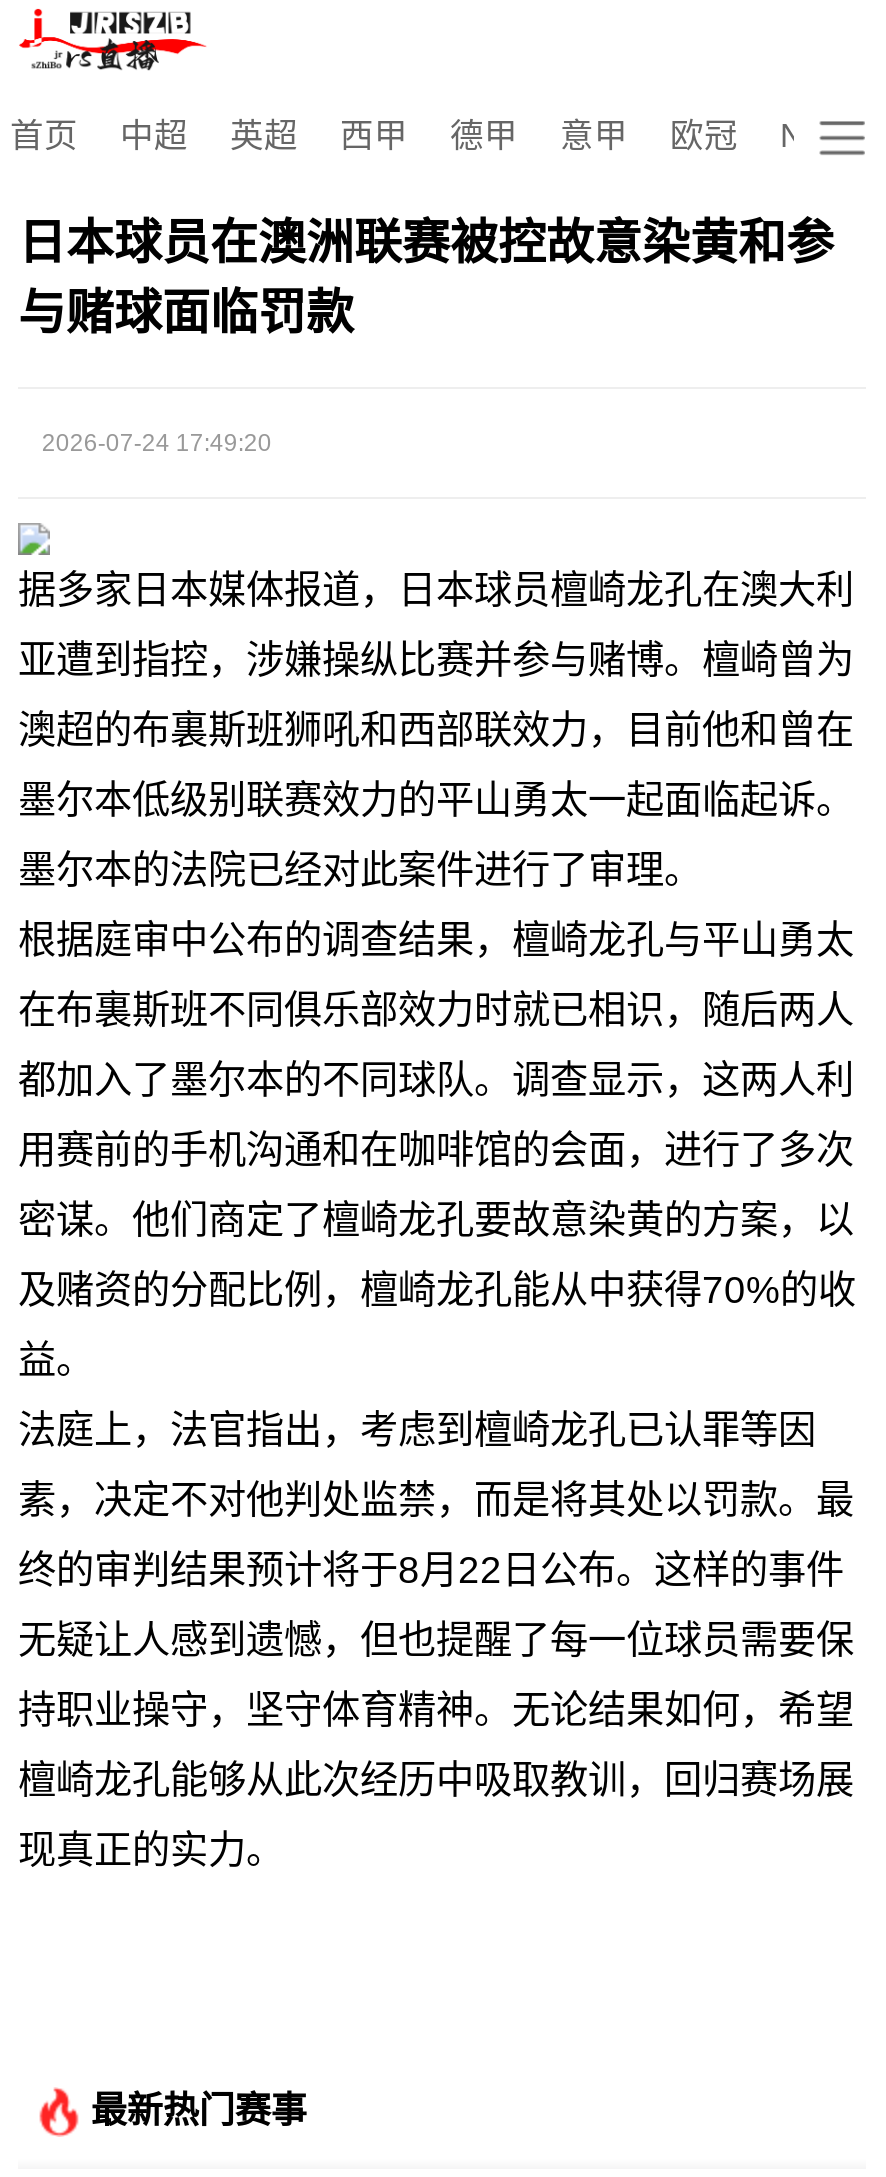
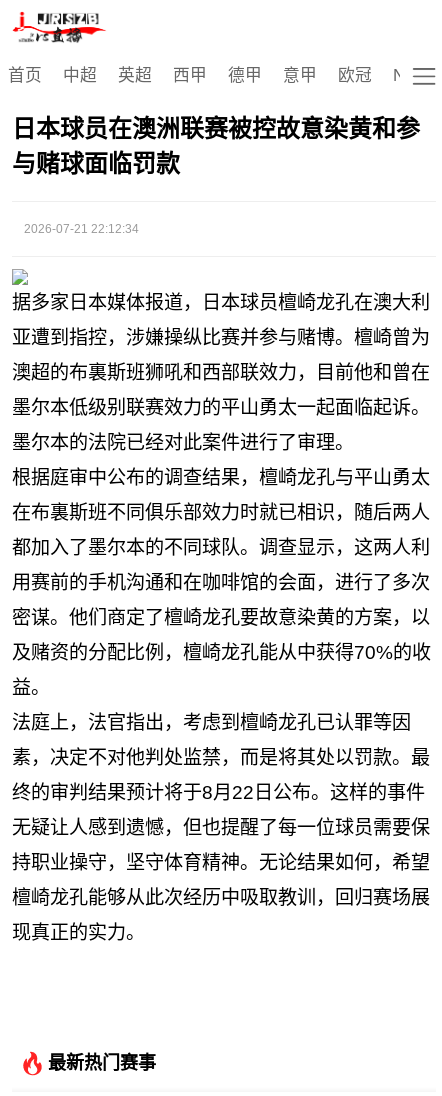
[42,430,272,458] 2026-07-24 17:49:20 -> [24,222,139,236] 2026-07-21 22:12:34

